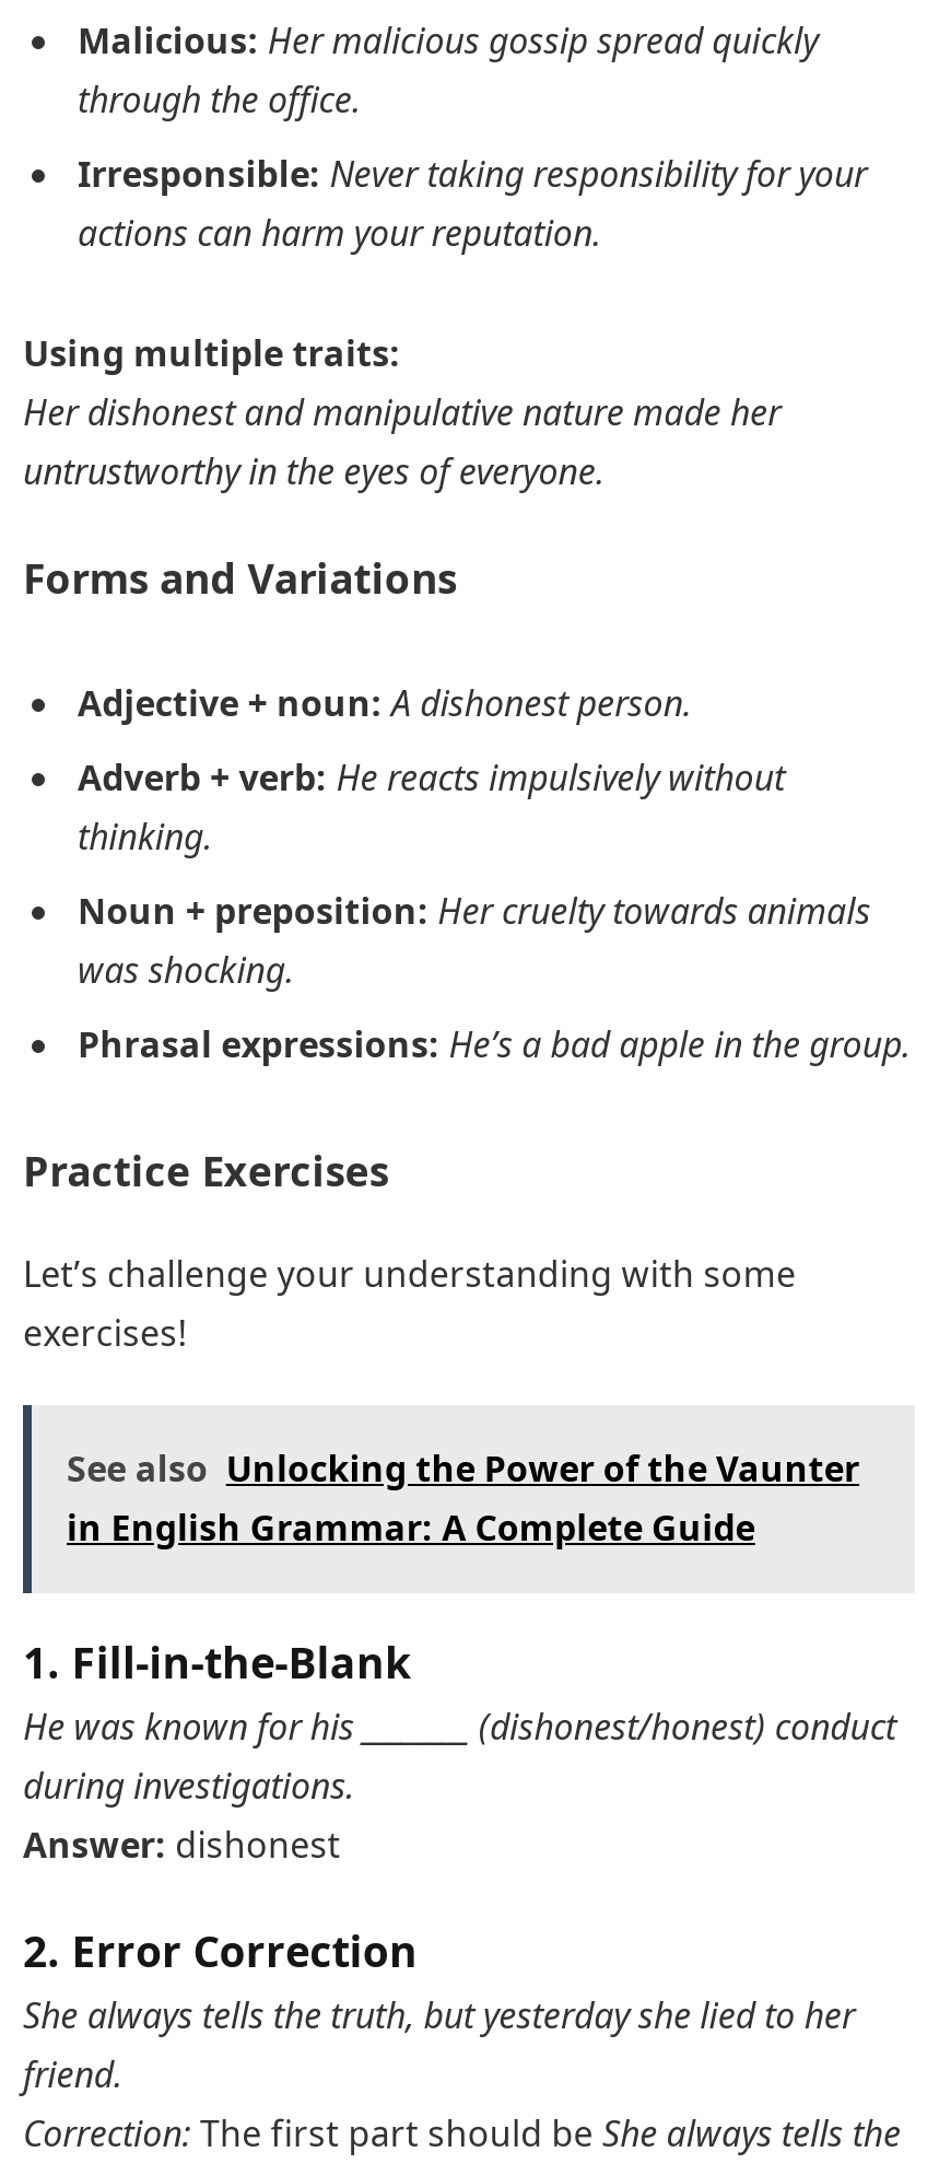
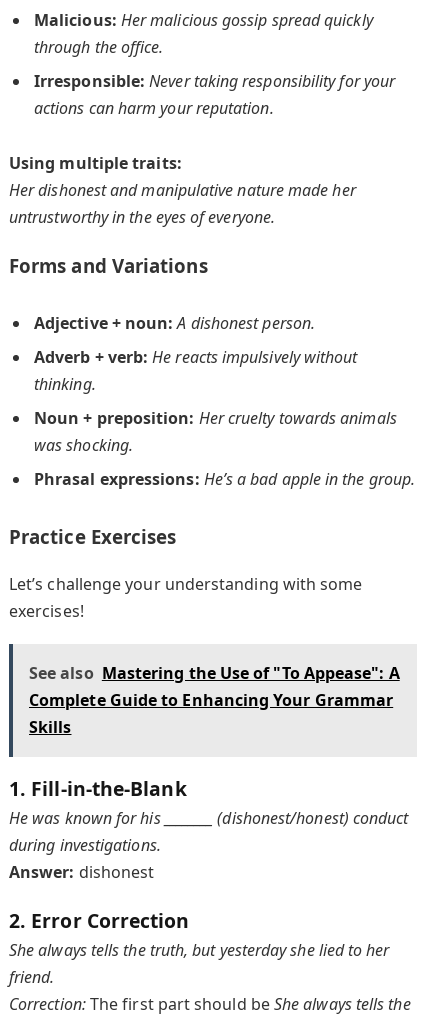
[67,1444,859,1551] See also Unlocking the Power of the Vaunter | in English Grammar: A Complete Guide -> [29,662,400,738] See also Mastering the Use of "To Appease": A | Complete Guide to Enhancing Your Grammar | Skills

